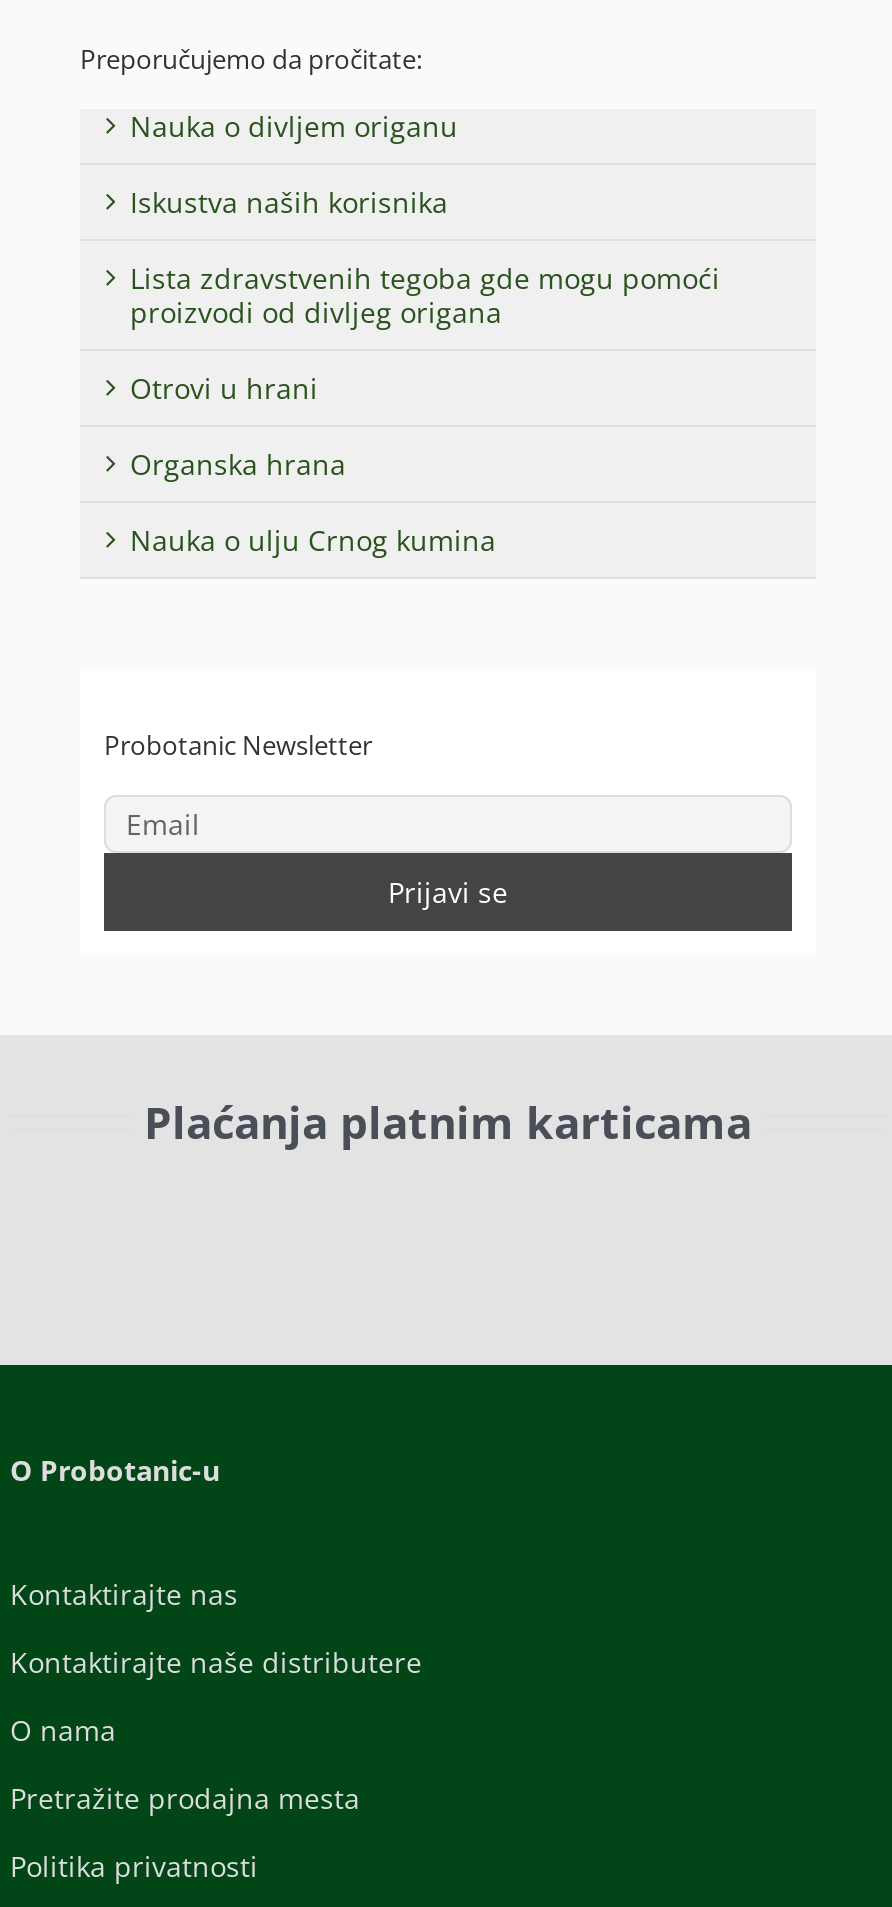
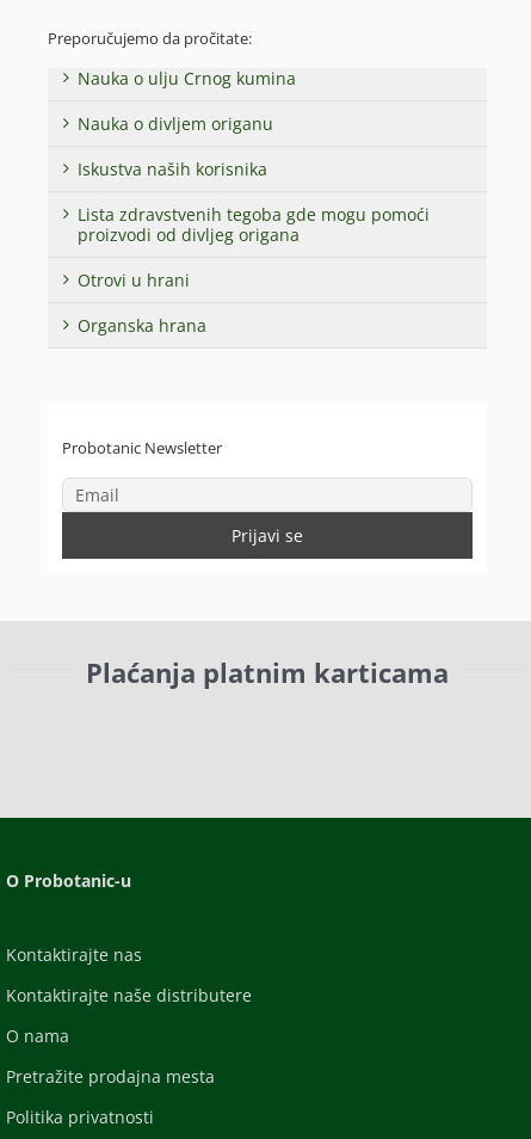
moved [130,108,720,484] -> [78,113,430,337]: Nauka o divljem origanu | Iskustva naših korisnika | Lista zdravstvenih tegoba gde mogu pomoći | proizvodi od divljeg origana | Otrovi u hrani | Organska hrana
moved [130,522,496,560] -> [78,67,296,90]: Nauka o ulju Crnog kumina

